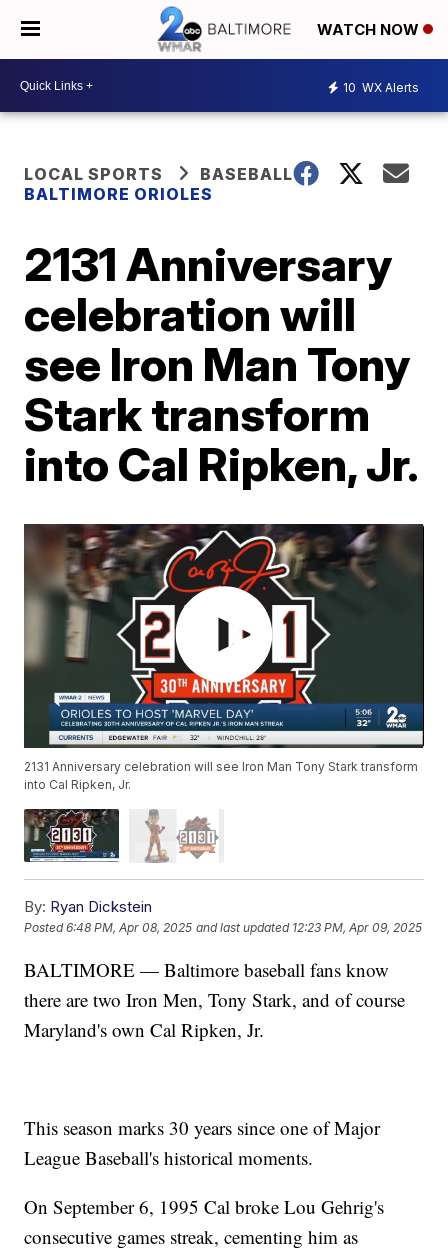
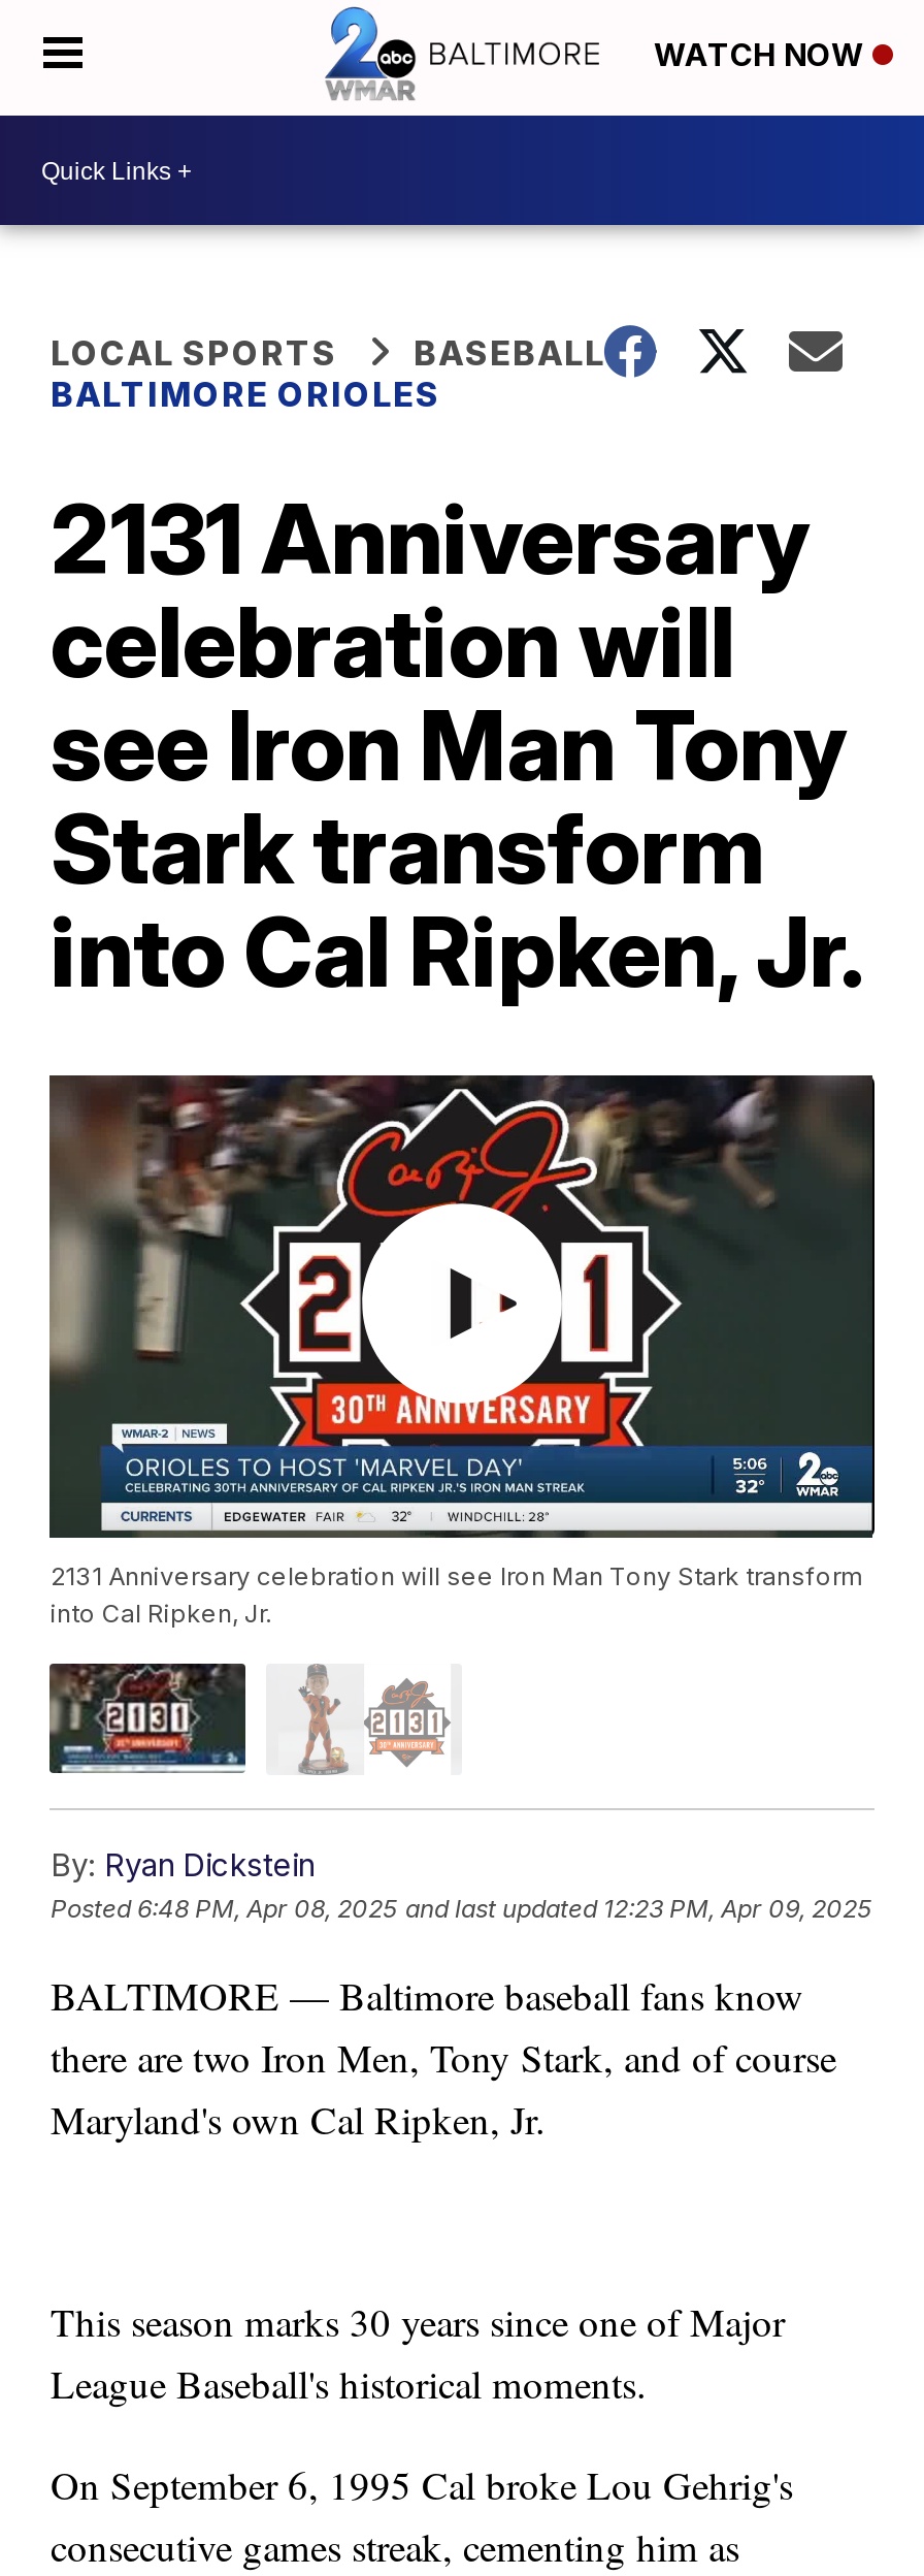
[343,79,419,94] 10 WX Alerts -> none

